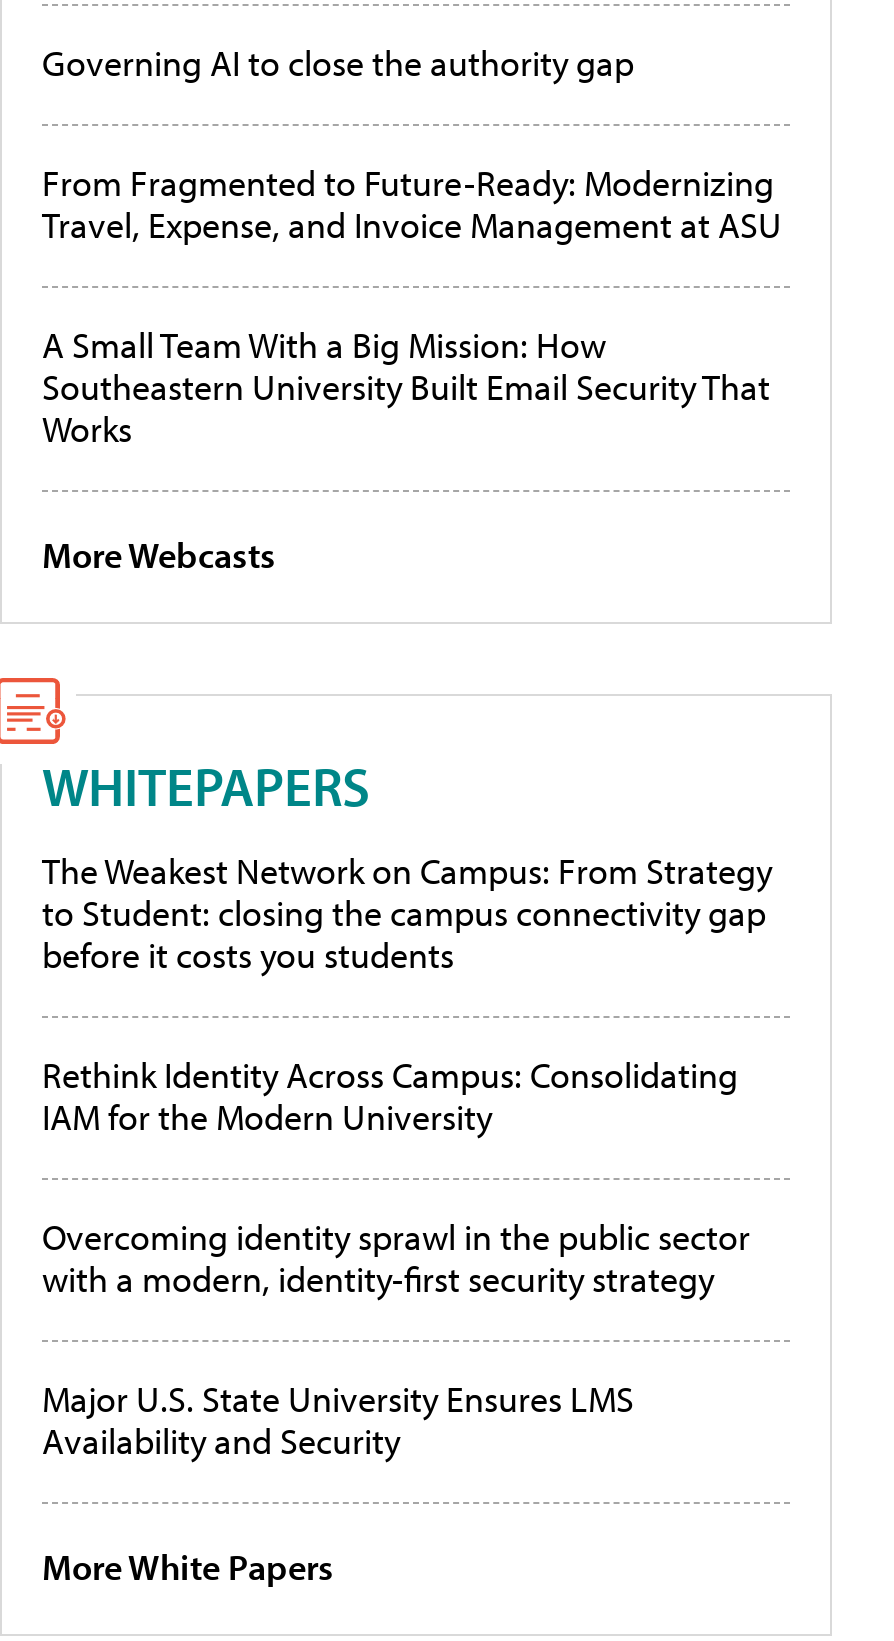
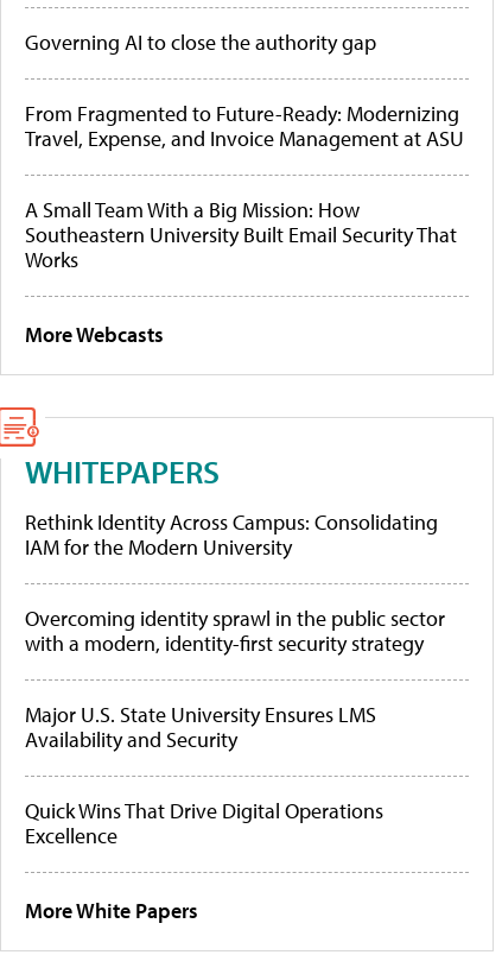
[42,848,772,978] The Weakest Network on Campus: From Strategy | to Student: closing the campus connectivity gap | before it costs you students -> none
moved [42,1052,750,1464] -> [25,508,445,753]: Rethink Identity Across Campus: Consolidating | IAM for the Modern University | Overcoming identity sprawl in the public sector | with a modern, identity-first security strategy | Major U.S. State University Ensures LMS | Availability and Security
none -> [25,797,383,849] Quick Wins That Drive Digital Operations | Excellence

